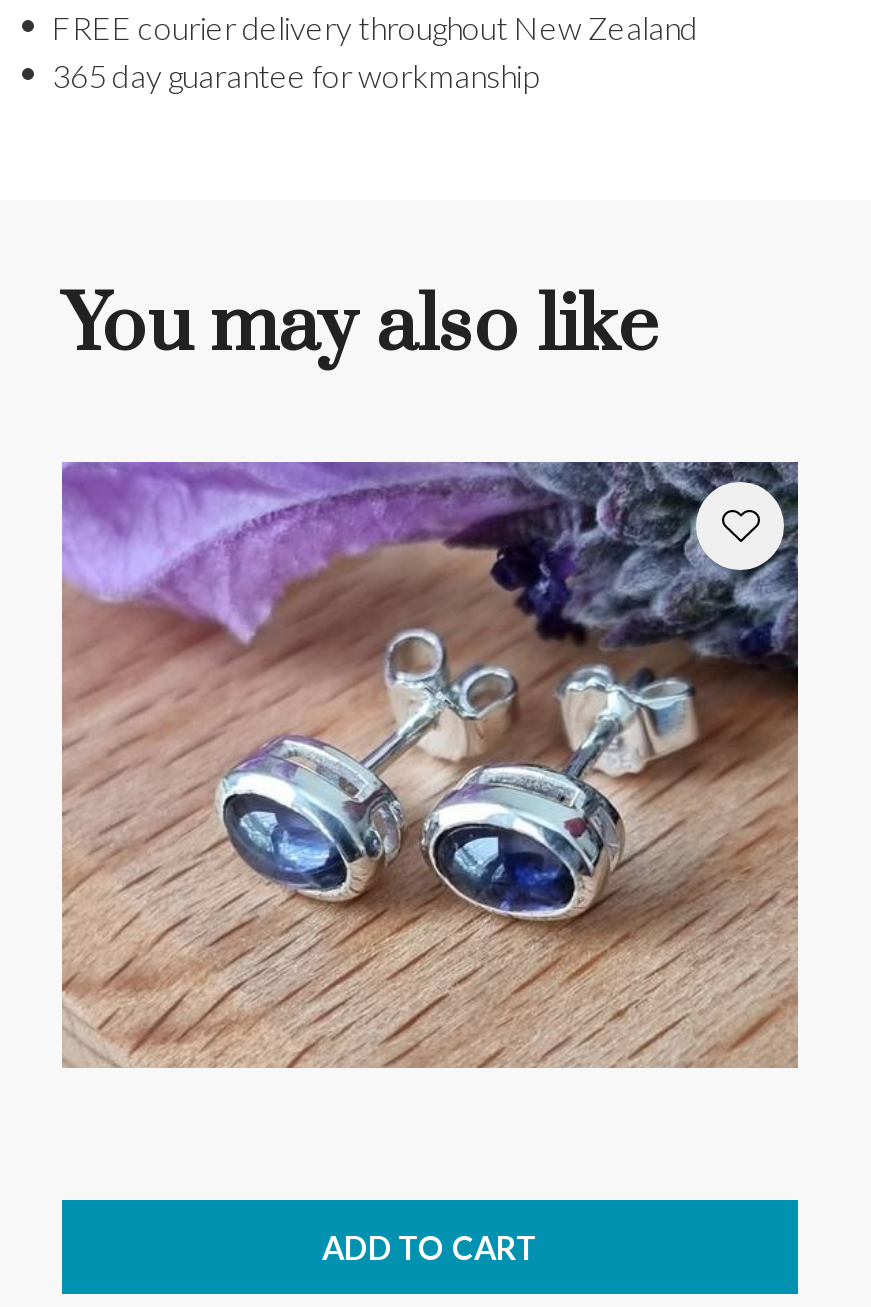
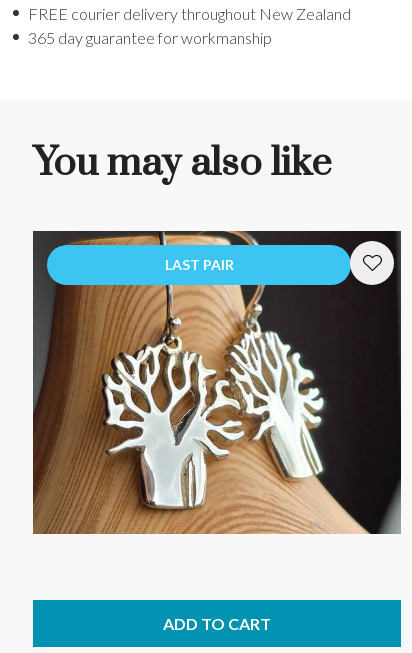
none -> [164,255,233,272] LAST PAIR
[60,460,800,1068] [image] -> [32,230,402,534] [image]

